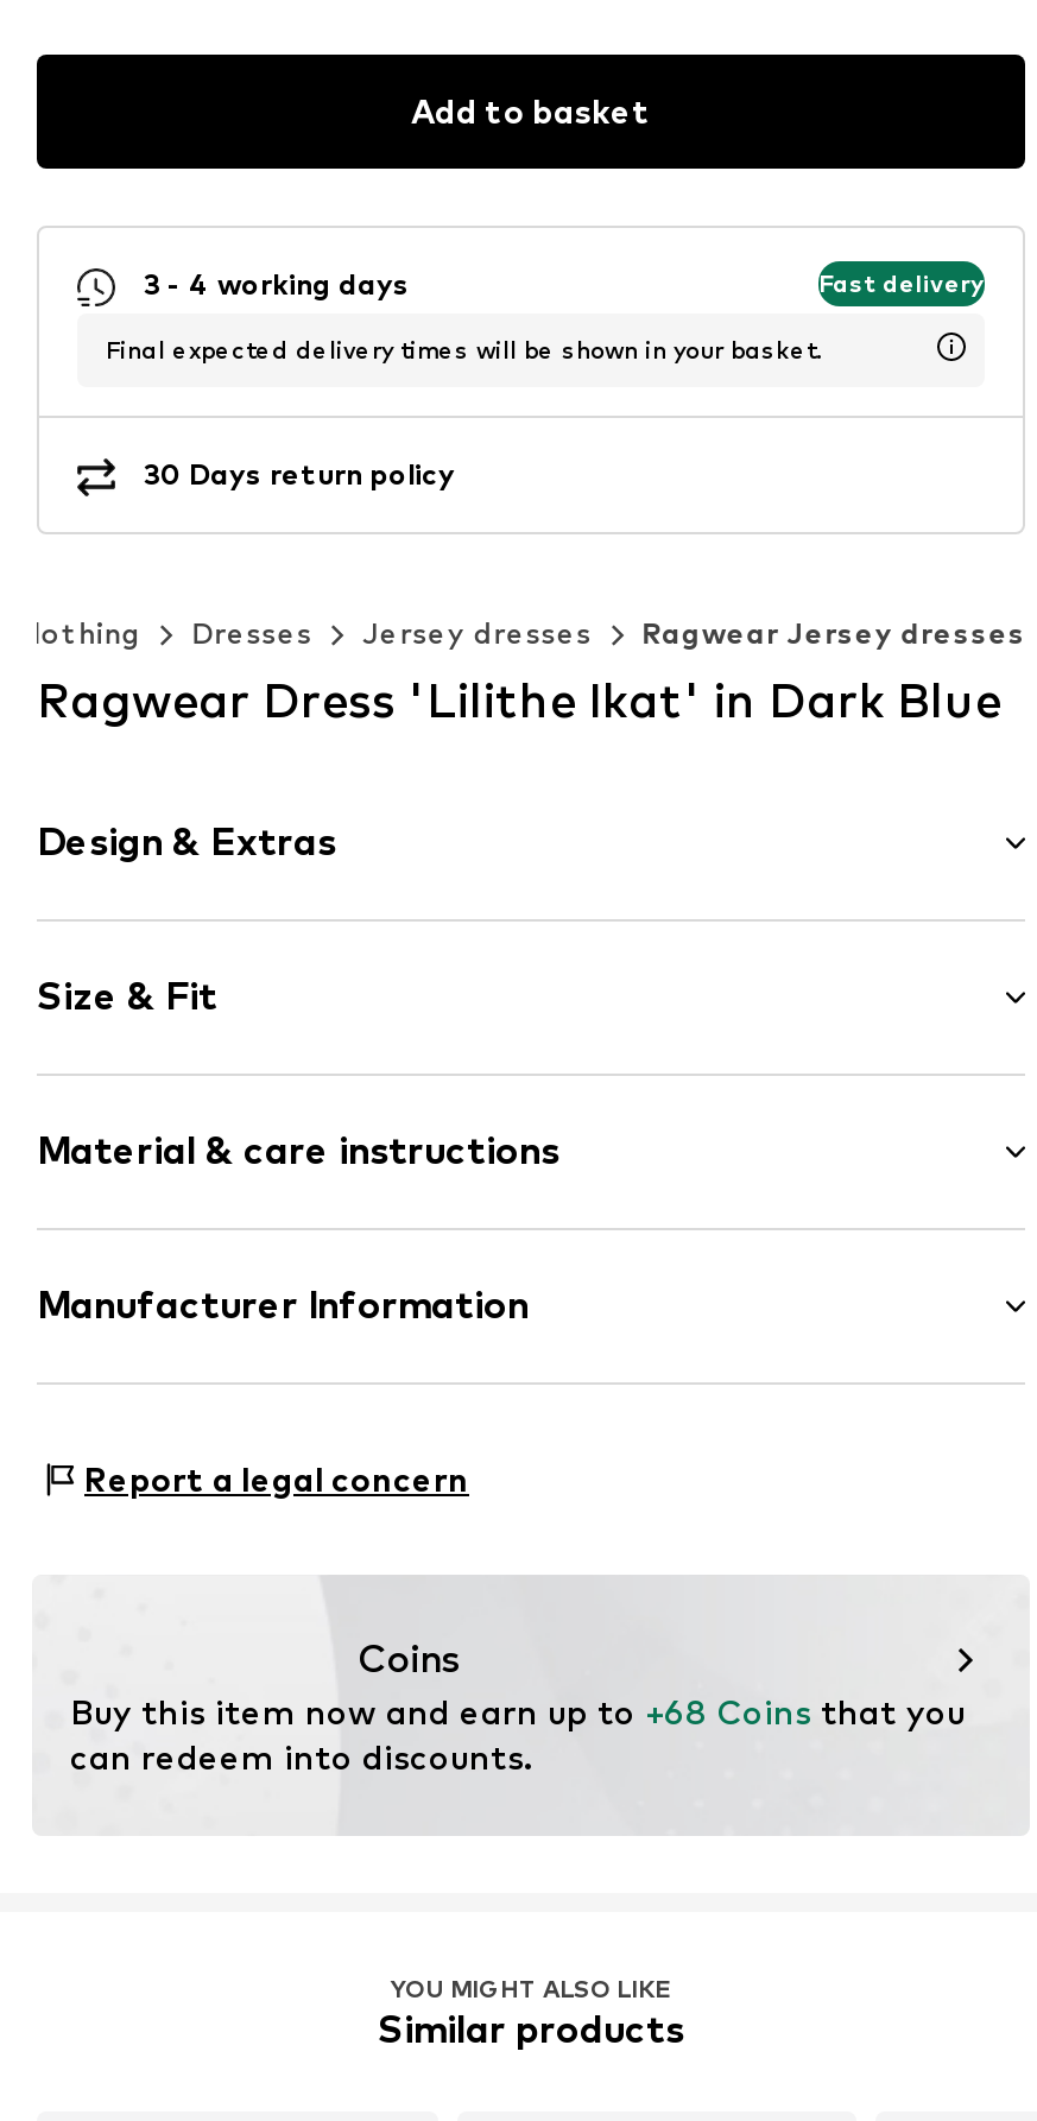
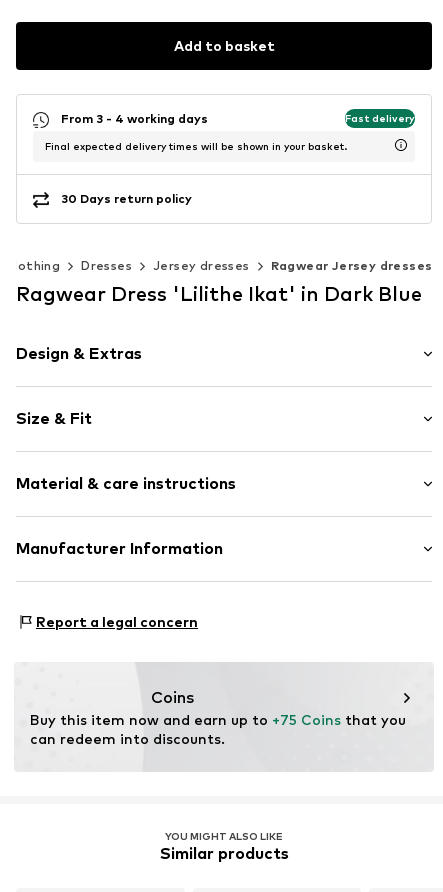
[144,266,410,302] 3 - 4 working days -> [61,111,208,126] From 3 - 4 working days
[70,1690,966,1731] Buy this item now and earn up to +68 Coins that you -> [30,711,406,728] Buy this item now and earn up to +75 Coins that you

